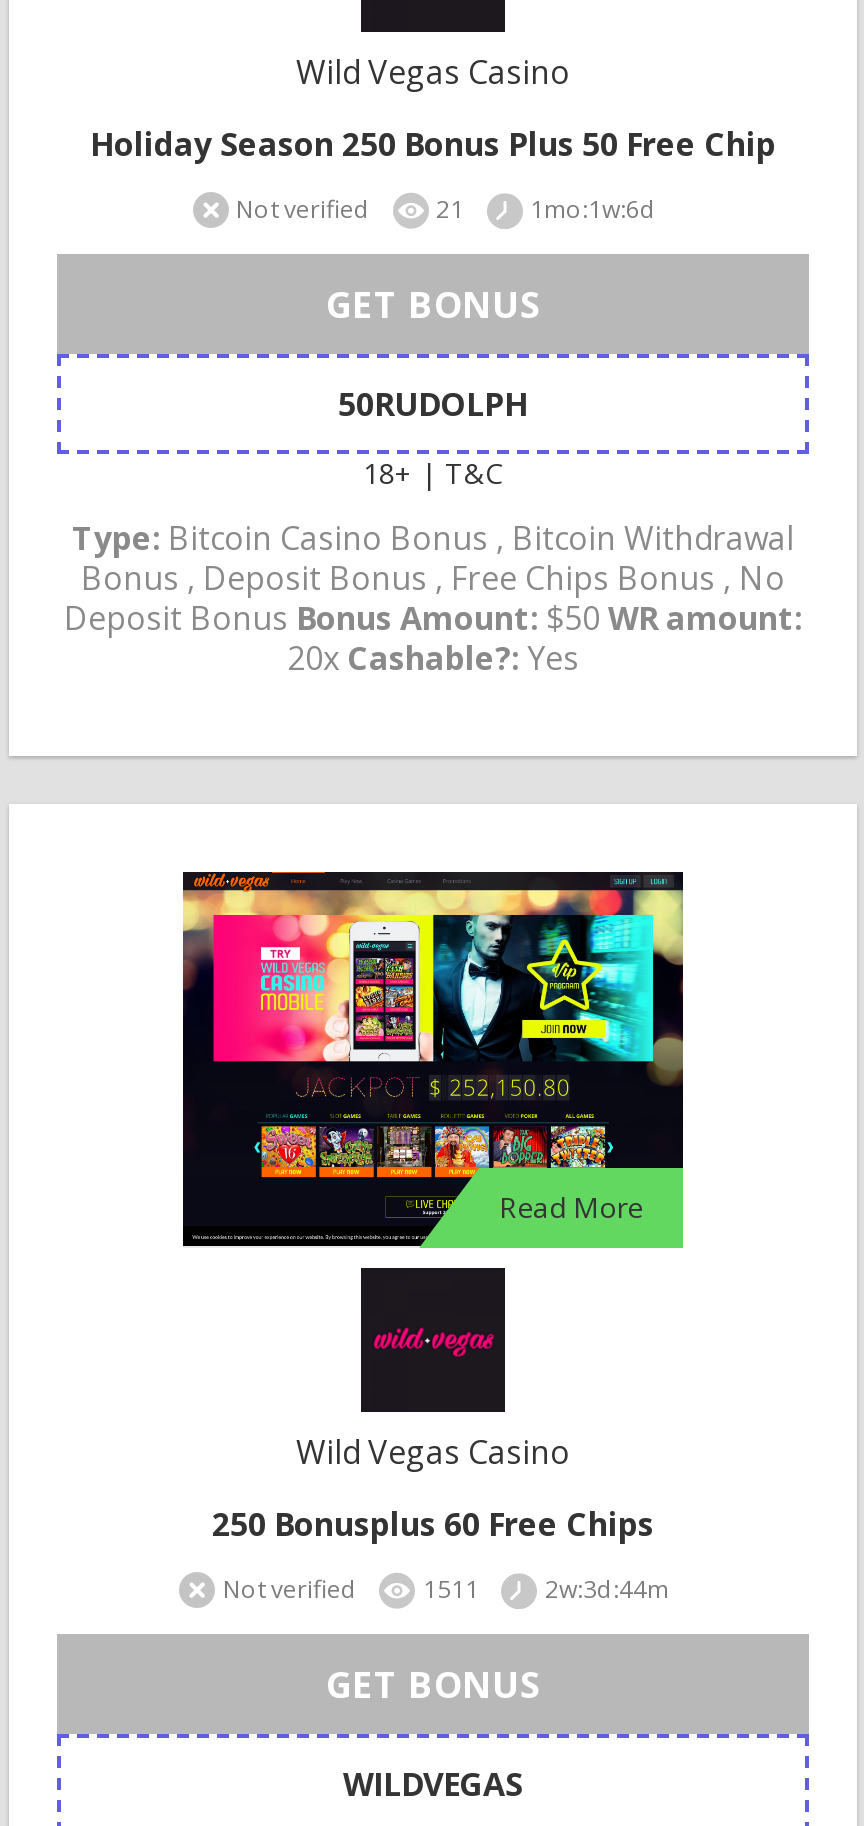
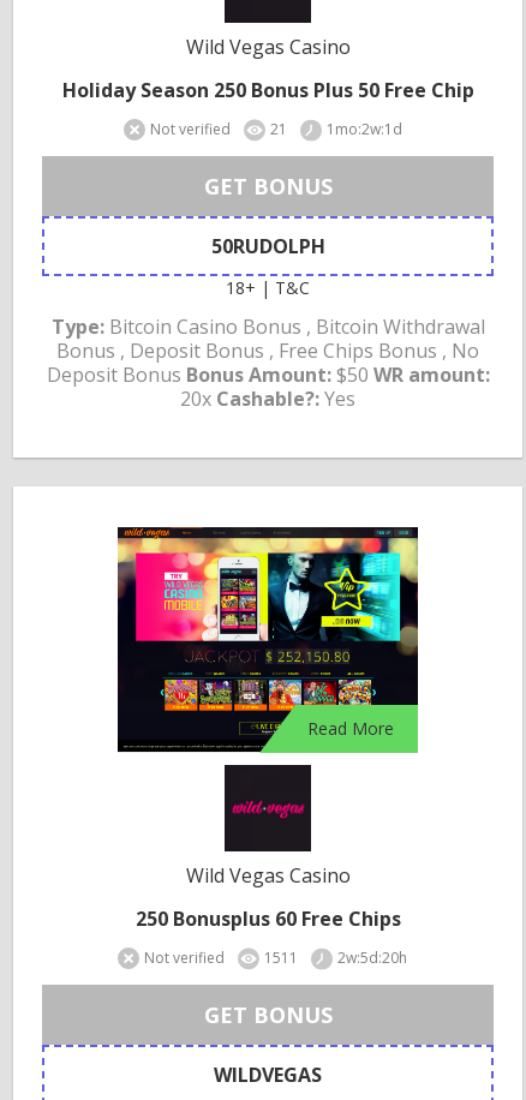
[236,191,656,225] Not verified 21 1mo:1w:6d -> [150,119,402,139] Not verified 21 1mo:2w:1d
[223,1571,669,1605] Not verified 1511 2w:3d:44m -> [144,947,407,968] Not verified 1511 2w:5d:20h

